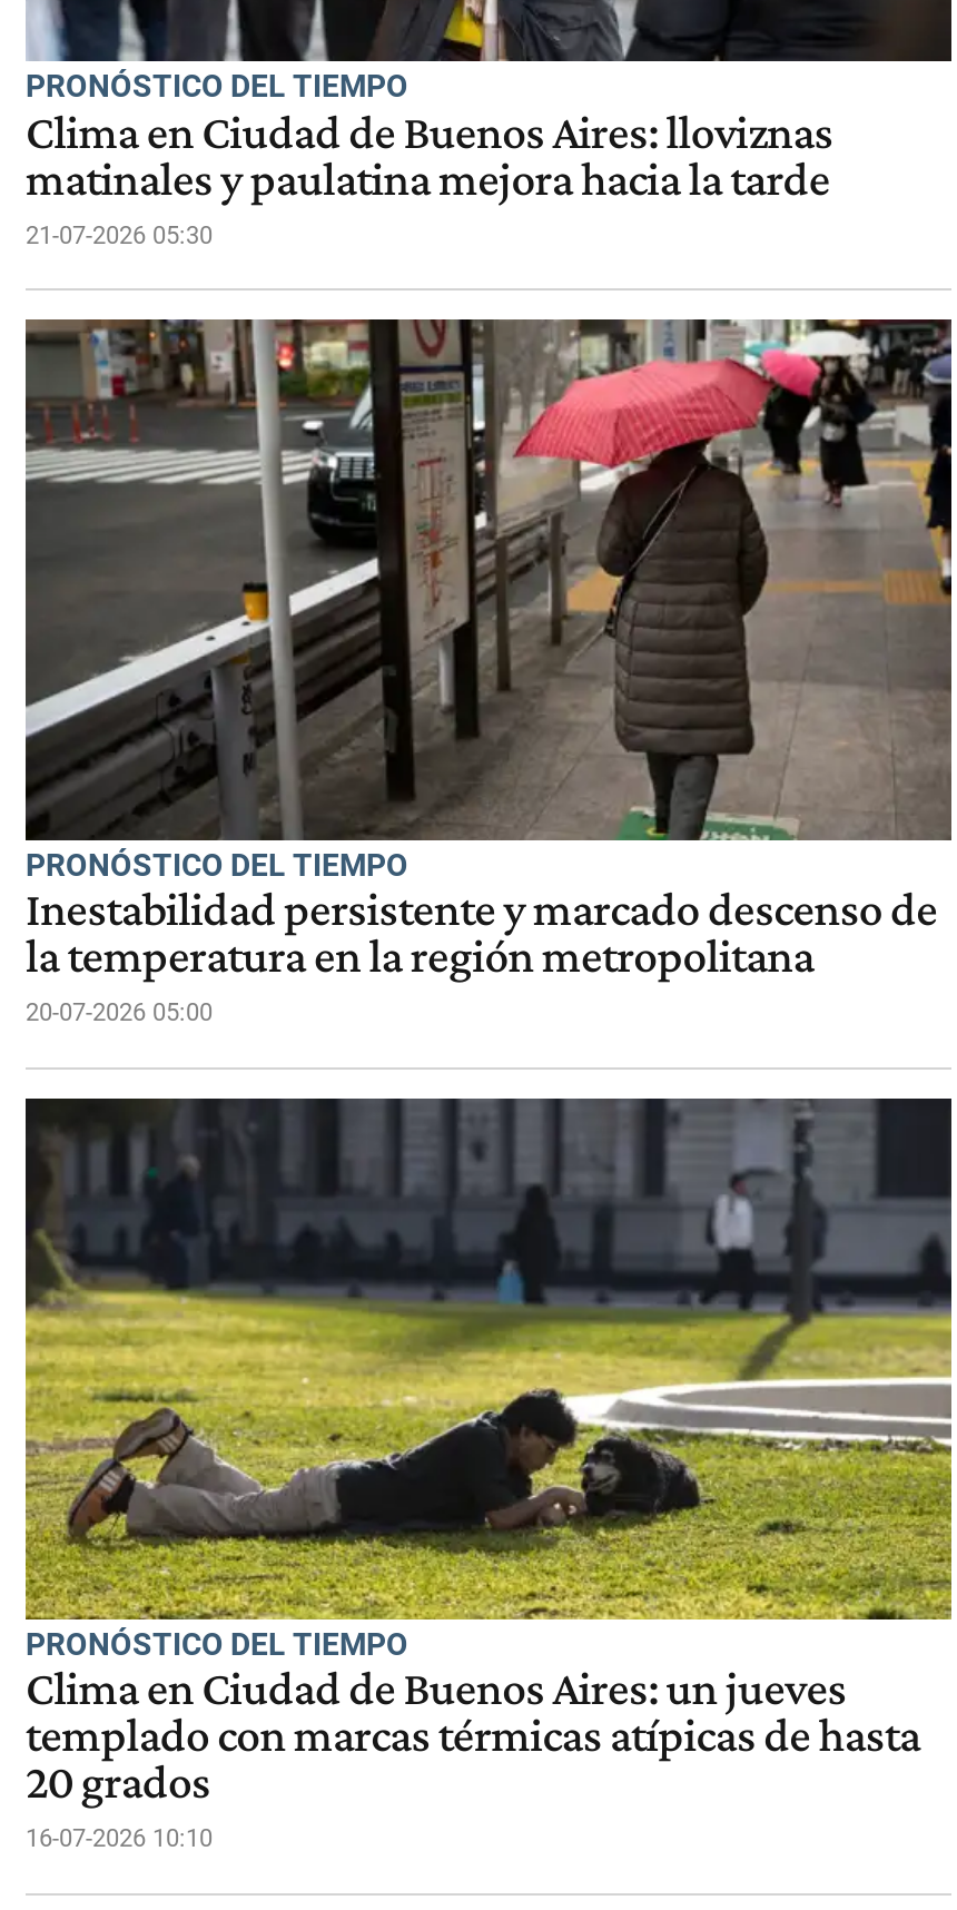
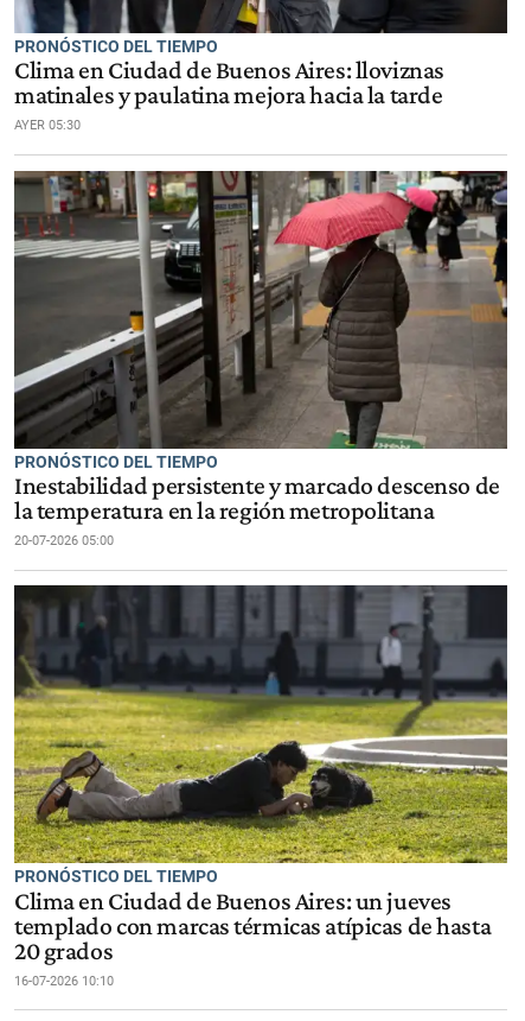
[26,220,213,249] 21-07-2026 05:30 -> [14,118,81,133] AYER 05:30

